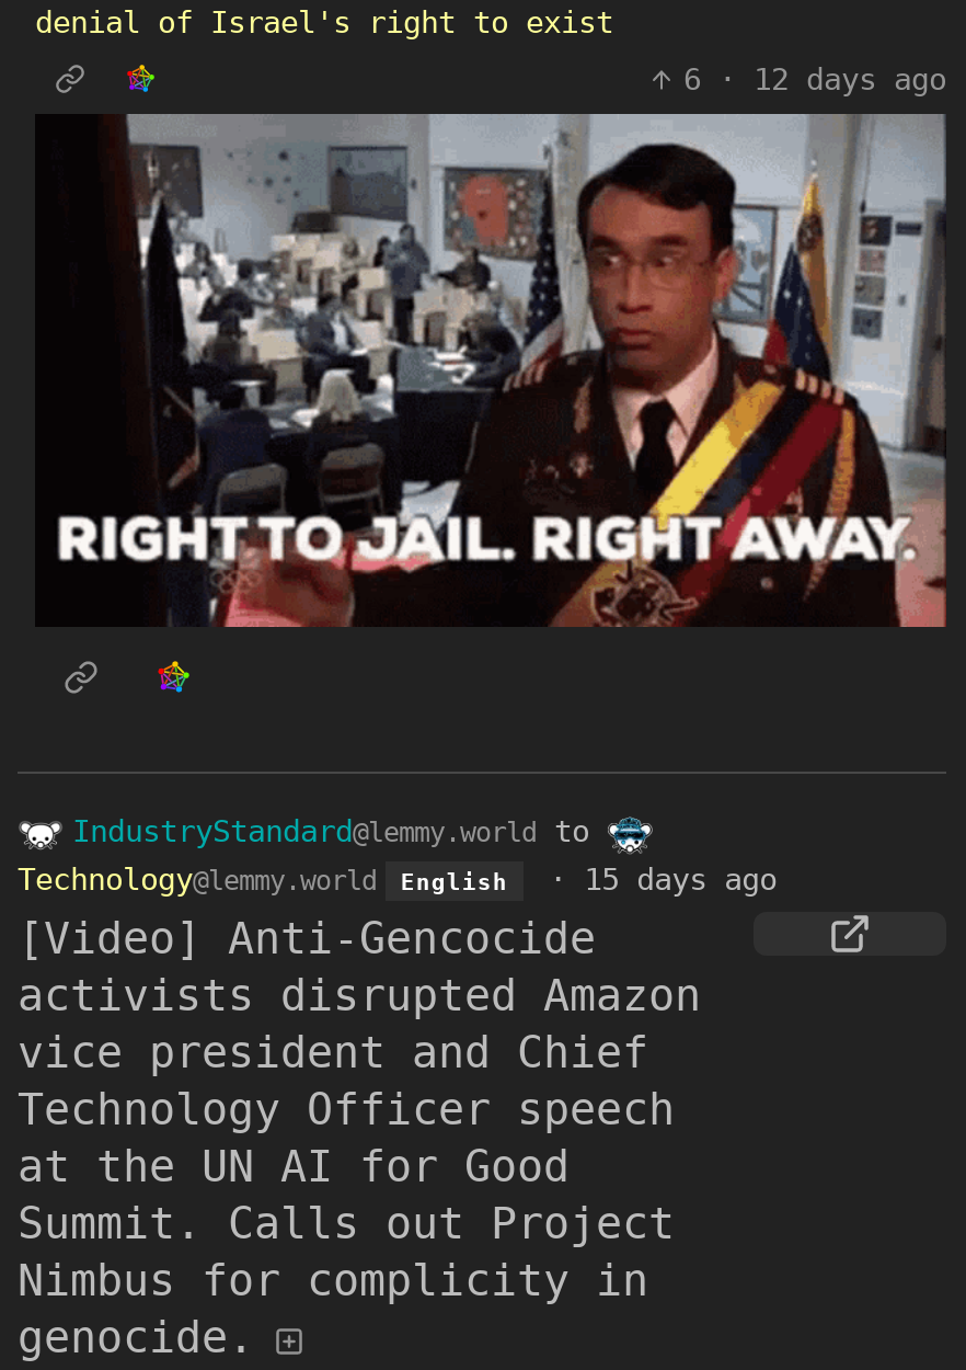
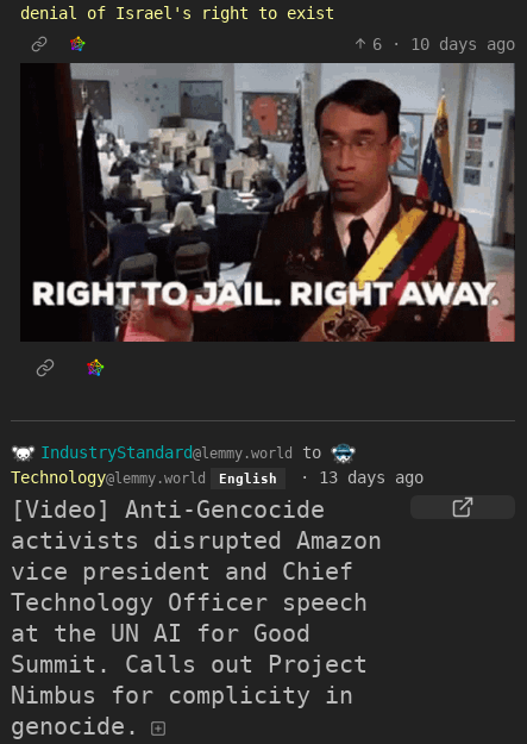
[683,62,946,98] 6 · 12 days ago -> [372,34,515,53] 6 · 10 days ago
[18,861,777,897] Technology@lemmy.world English · 15 days ago -> [11,468,423,487] Technology@lemmy.world English · 13 days ago

